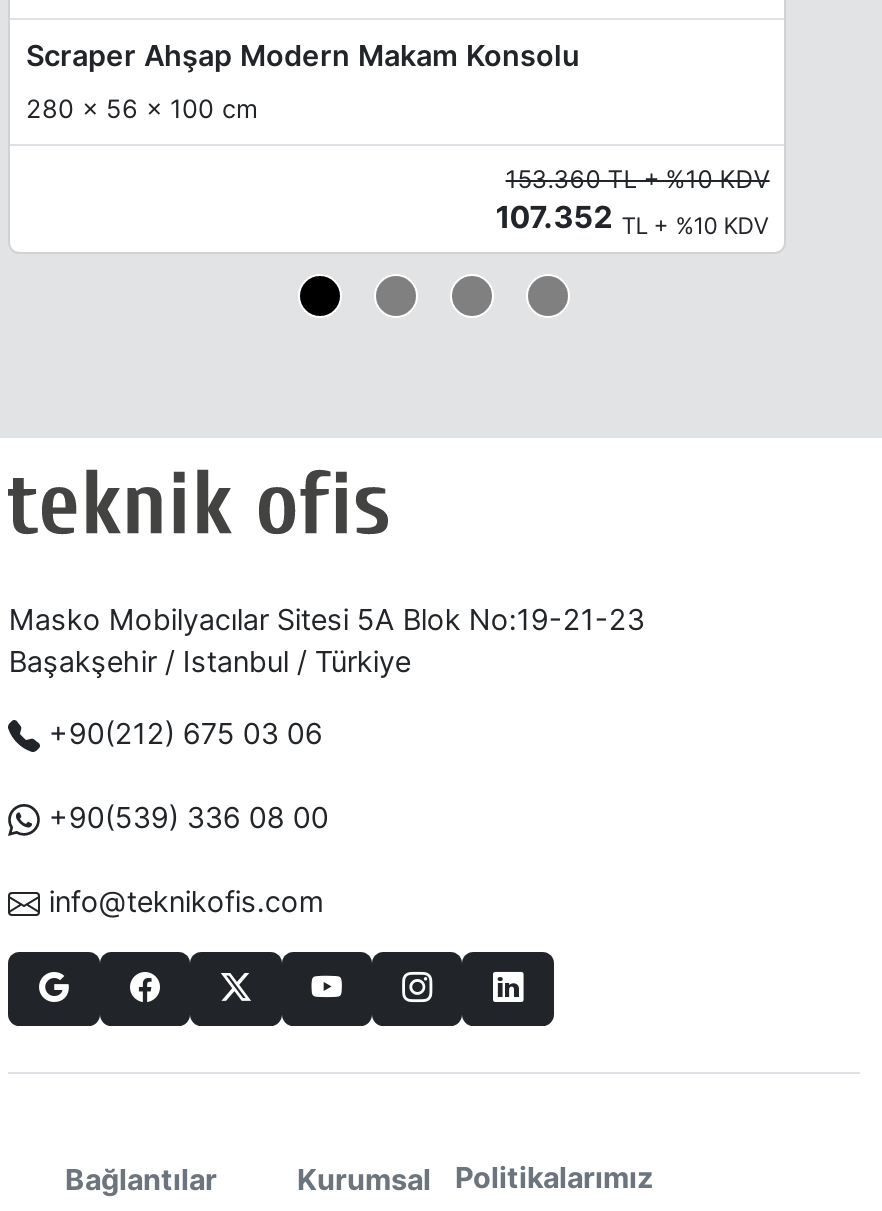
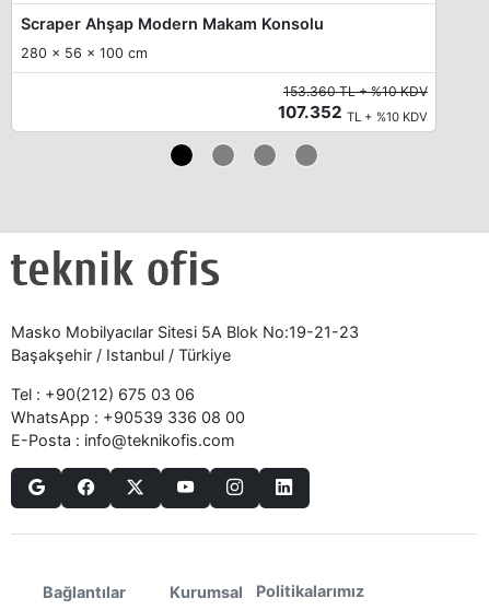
[49,715,329,917] +90(212) 675 03 06 | +90(539) 336 08 00 | info@teknikofis.com -> [11,384,245,449] Tel : +90(212) 675 03 06 | WhatsApp : +90539 336 08 00 | E-Posta : info@teknikofis.com

